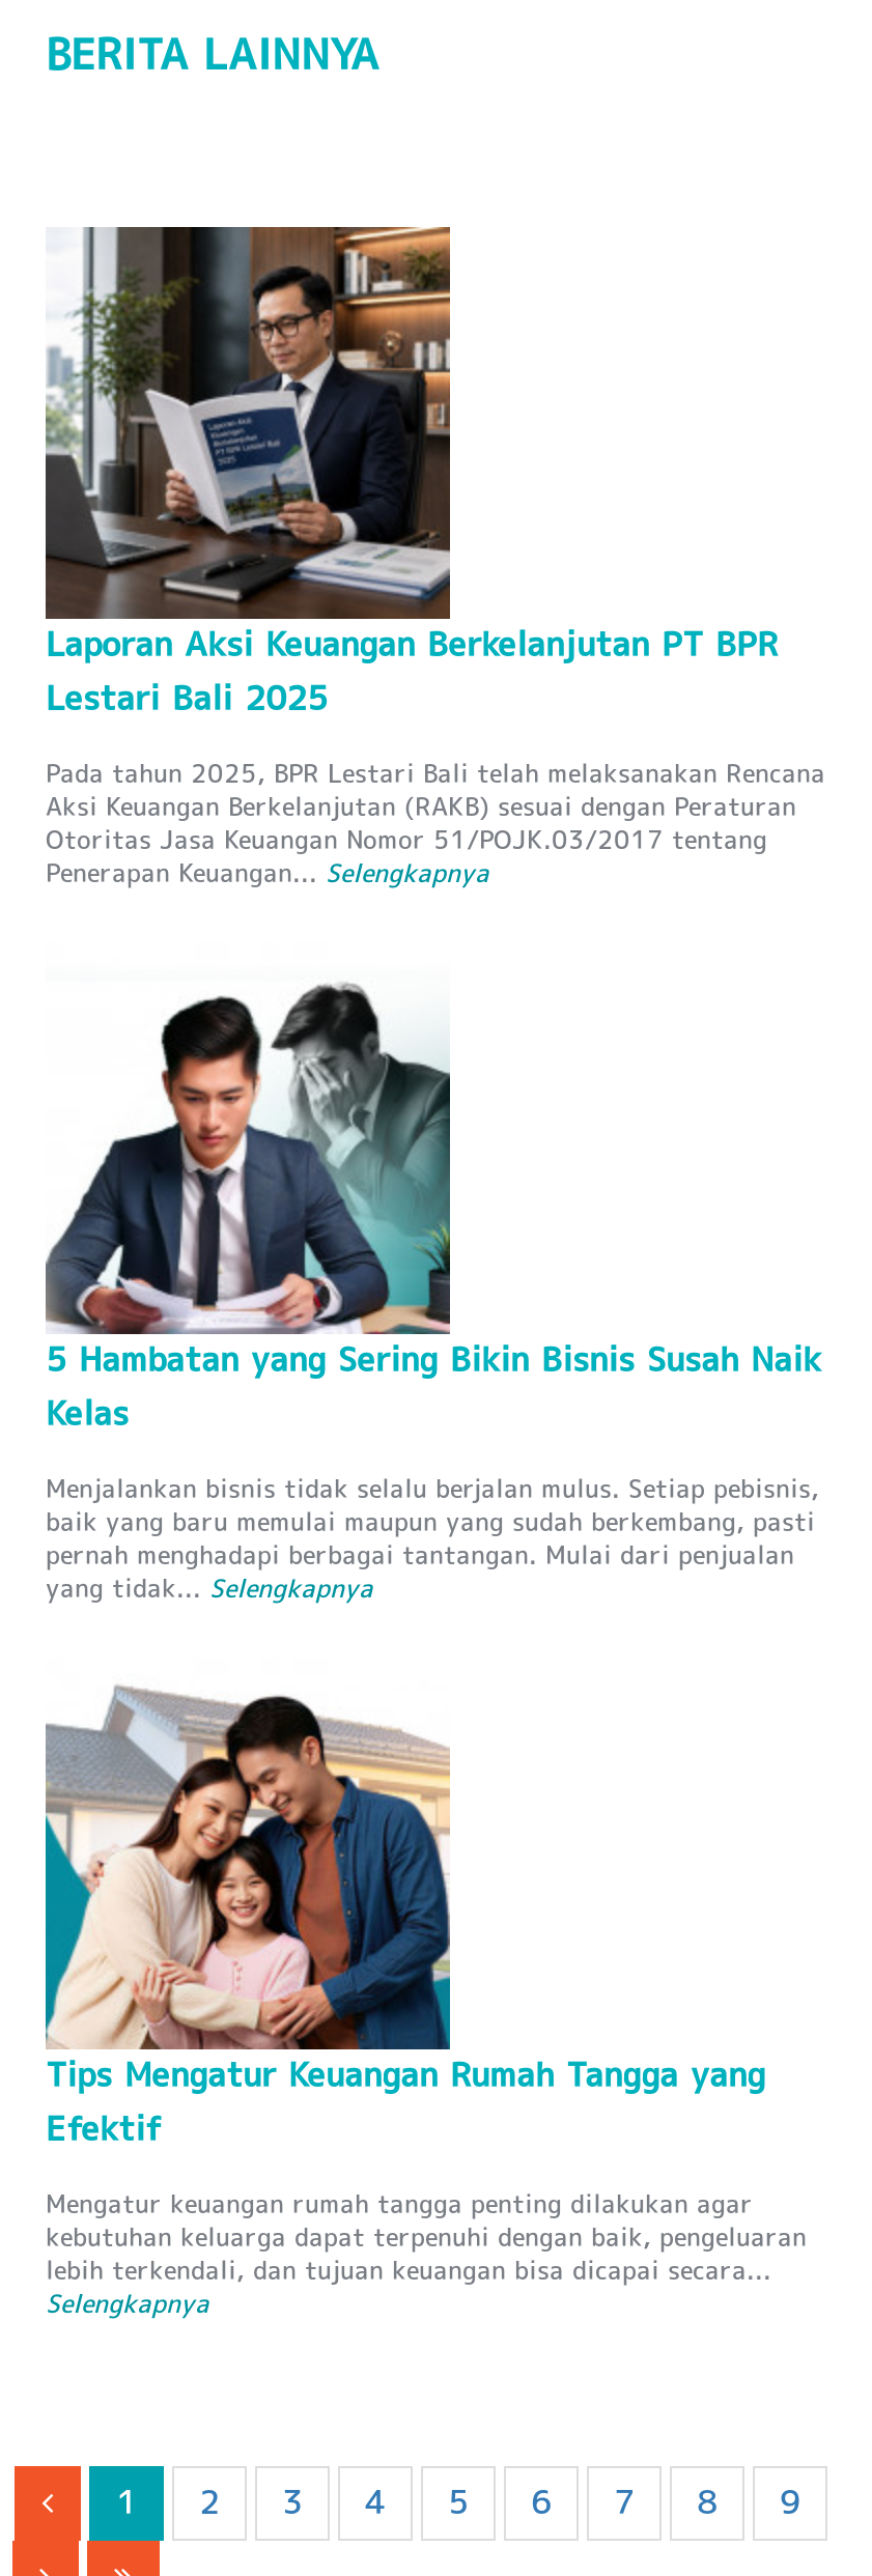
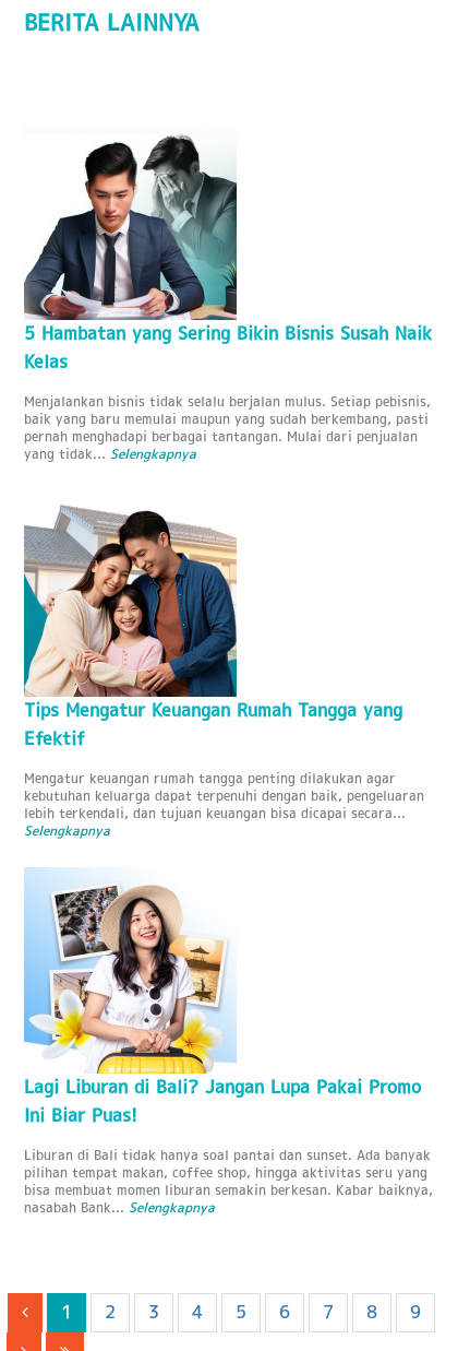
[44,225,825,886] [image] | Laporan Aksi Keuangan Berkelanjutan PT BPR | Lestari Bali 2025 | Pada tahun 2025, BPR Lestari Bali telah melaksanakan Rencana | Aksi Keuangan Berkelanjutan (RAKB) sesuai dengan Peraturan | Otoritas Jasa Keuangan Nomor 51/POJK.03/2017 tentang | Penerapan Keuangan... Selengkapnya -> none
moved [44,978,821,2317] -> [23,132,432,838]: [image] | 5 Hambatan yang Sering Bikin Bisnis Susah Naik | Kelas | ... | lebih terkendali, dan tujuan keuangan bisa dicapai secara... | Selengkapnya
none -> [23,867,433,1214] [image] | Lagi Liburan di Bali? Jangan Lupa Pakai Promo | Ini Biar Puas! | Liburan di Bali tidak hanya soal pantai dan sunset. Ada banyak | pilihan tempat makan, coffee shop, hingga aktivitas seru yang | bisa membuat momen liburan semakin berkesan. Kabar baiknya, | nasabah Bank... Selengkapnya

